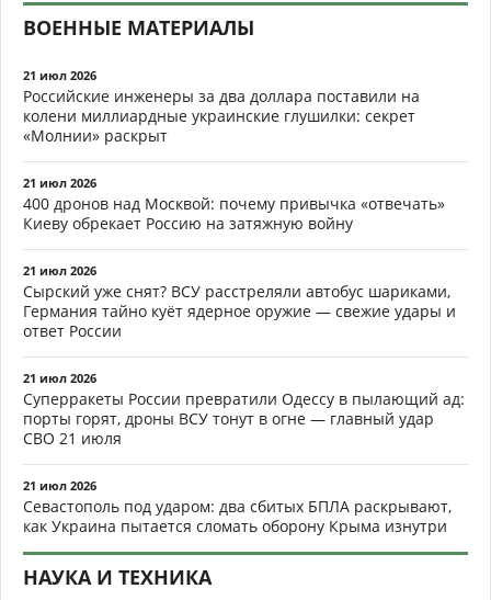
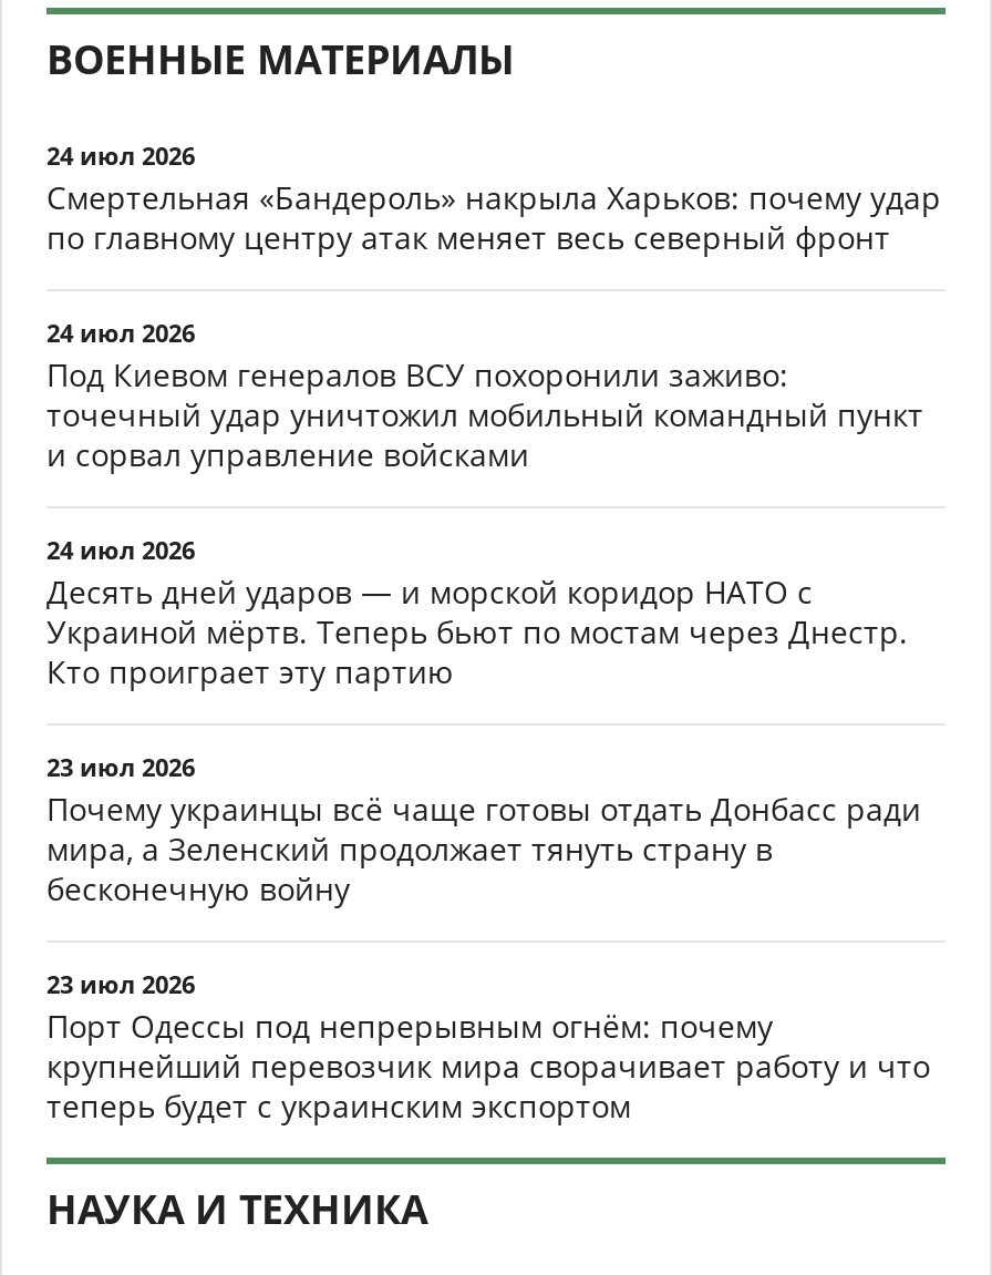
[23,67,420,146] 21 июл 2026 | Российские инженеры за два доллара поставили на | колени миллиардные украинские глушилки: секрет | «Молнии» раскрыт -> [46,138,941,258] 24 июл 2026 | Смертельная «Бандероль» накрыла Харьков: почему удар | по главному центру атак меняет весь северный фронт
[23,174,445,234] 21 июл 2026 | 400 дронов над Москвой: почему привычка «отвечать» | Киеву обрекает Россию на затяжную войну -> [46,315,923,475] 24 июл 2026 | Под Киевом генералов ВСУ похоронили заживо: | точечный удар уничтожил мобильный командный пункт | и сорвал управление войсками
[23,262,456,341] 21 июл 2026 | Сырский уже снят? ВСУ расстреляли автобус шариками, | Германия тайно куёт ядерное оружие — свежие удары и | ответ России -> [46,533,908,692] 24 июл 2026 | Десять дней ударов — и морской коридор НАТО с | Украиной мёртв. Теперь бьют по мостам через Днестр. | Кто проиграет эту партию
[23,370,465,449] 21 июл 2026 | Суперракеты России превратили Одессу в пылающий ад: | порты горят, дроны ВСУ тонут в огне — главный удар | СВО 21 июля -> [46,750,921,909] 23 июл 2026 | Почему украинцы всё чаще готовы отдать Донбасс ради | мира, а Зеленский продолжает тянуть страну в | бесконечную войну
[23,477,452,536] 21 июл 2026 | Севастополь под ударом: два сбитых БПЛА раскрывают, | как Украина пытается сломать оборону Крыма изнутри -> [46,967,930,1126] 23 июл 2026 | Порт Одессы под непрерывным огнём: почему | крупнейший перевозчик мира сворачивает работу и что | теперь будет с украинским экспортом

